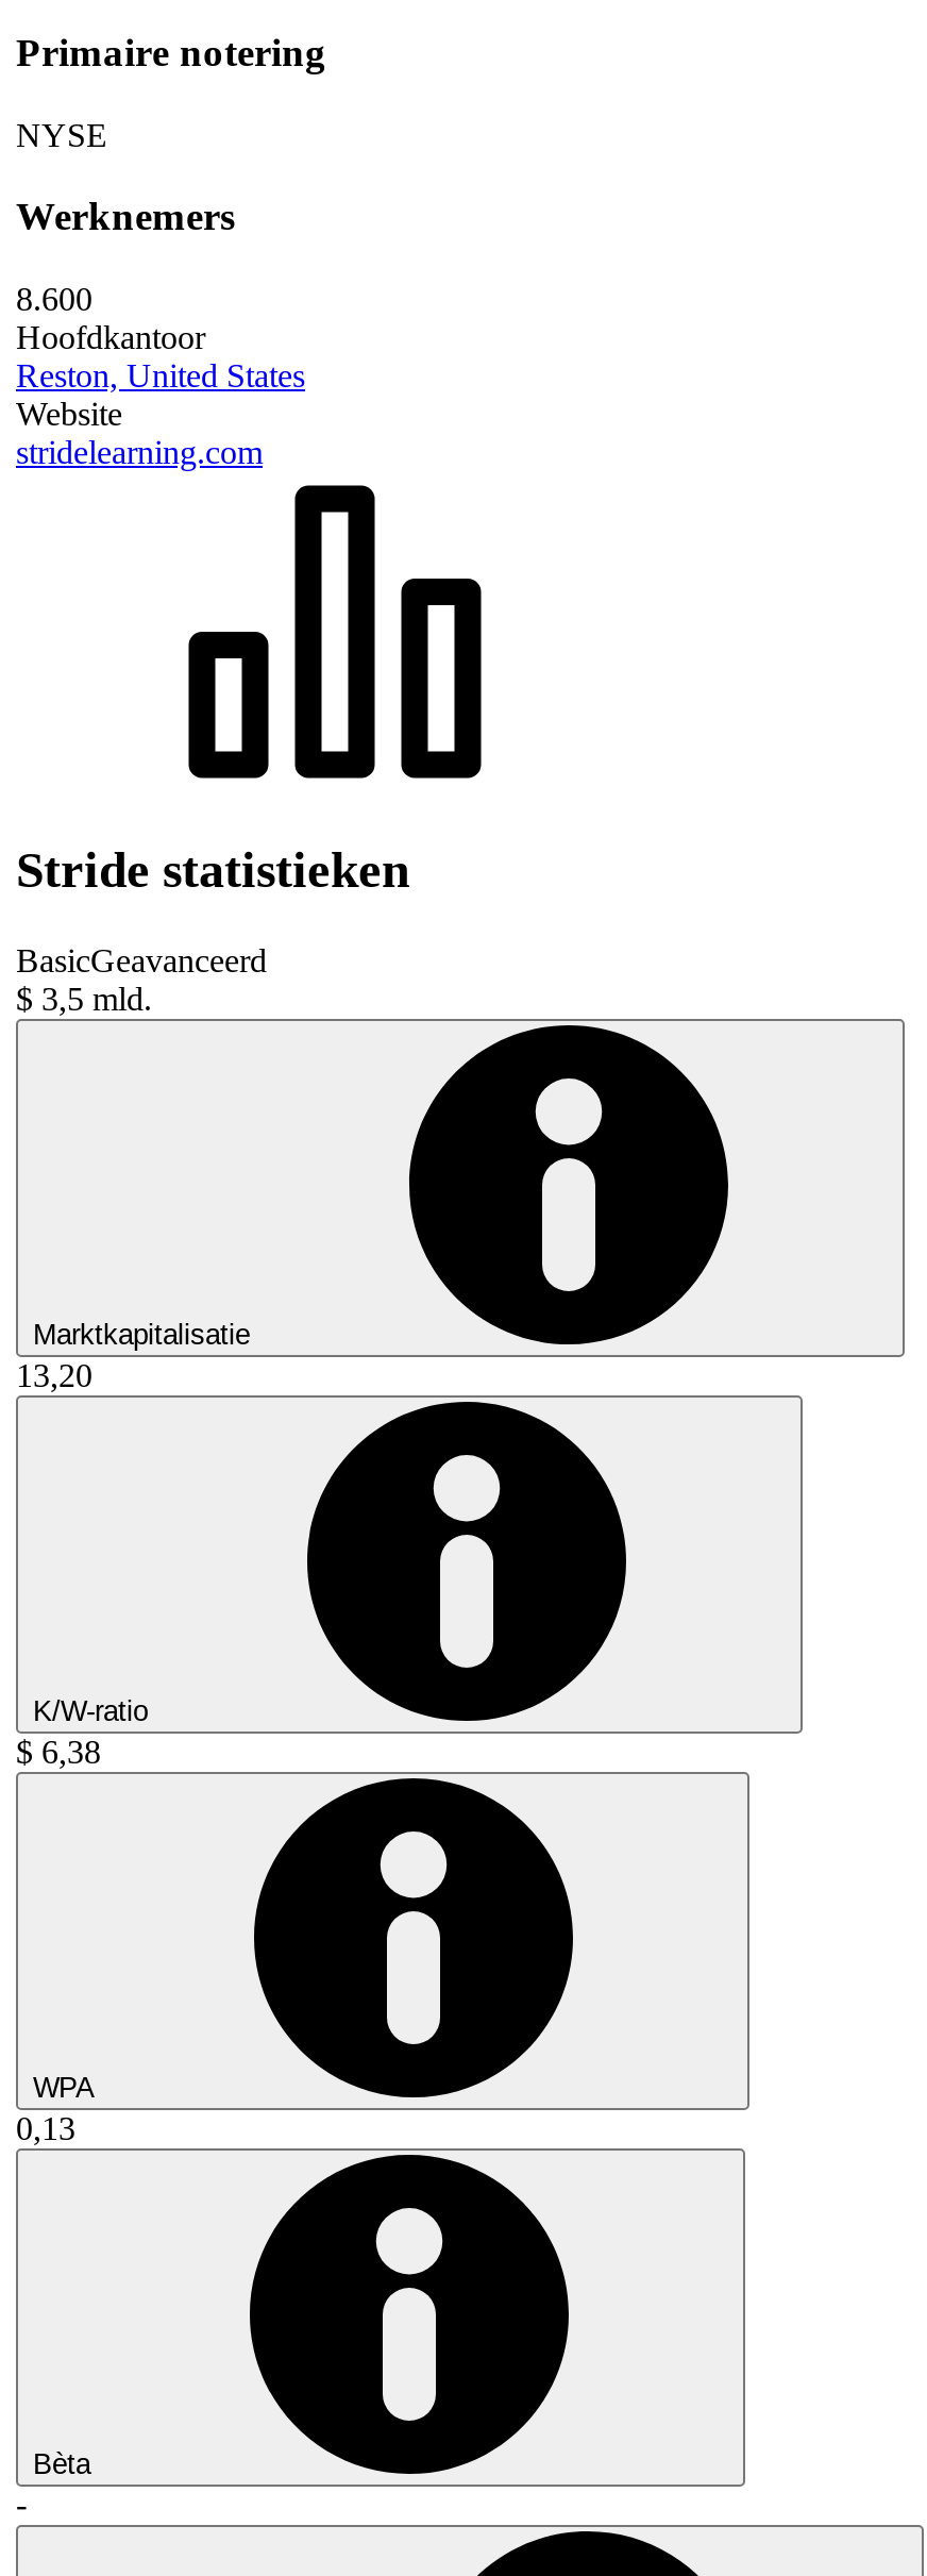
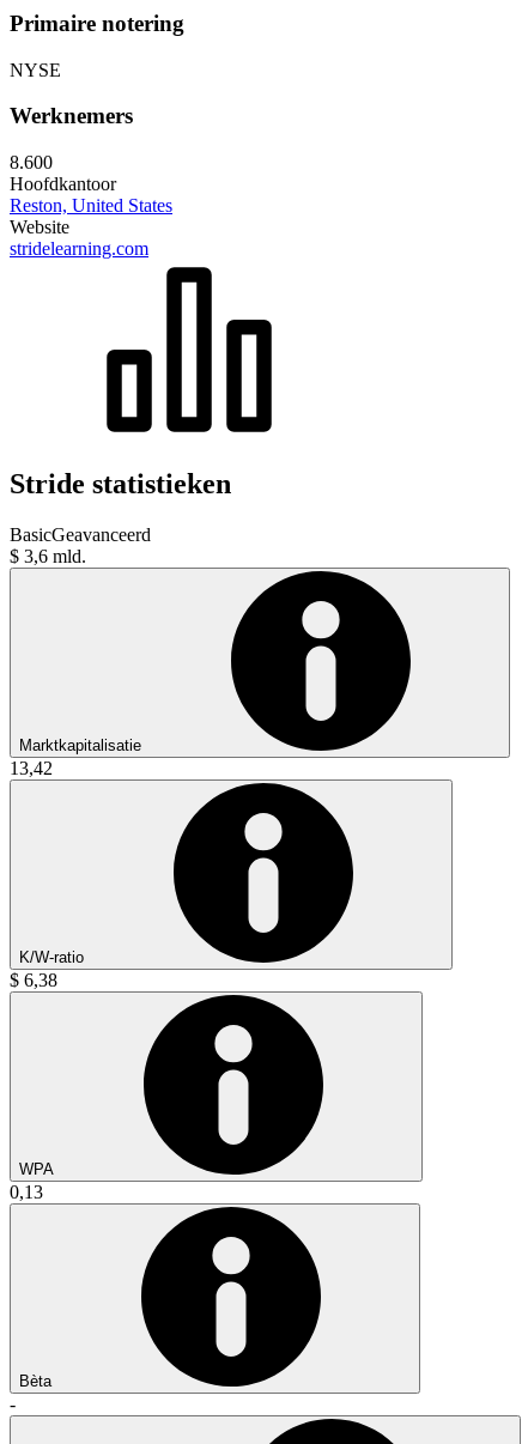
[16,980,152,1016] $ 3,5 mld. -> [10,546,86,566] $ 3,6 mld.
[16,1357,92,1393] 13,20 -> [10,758,53,778] 13,42

